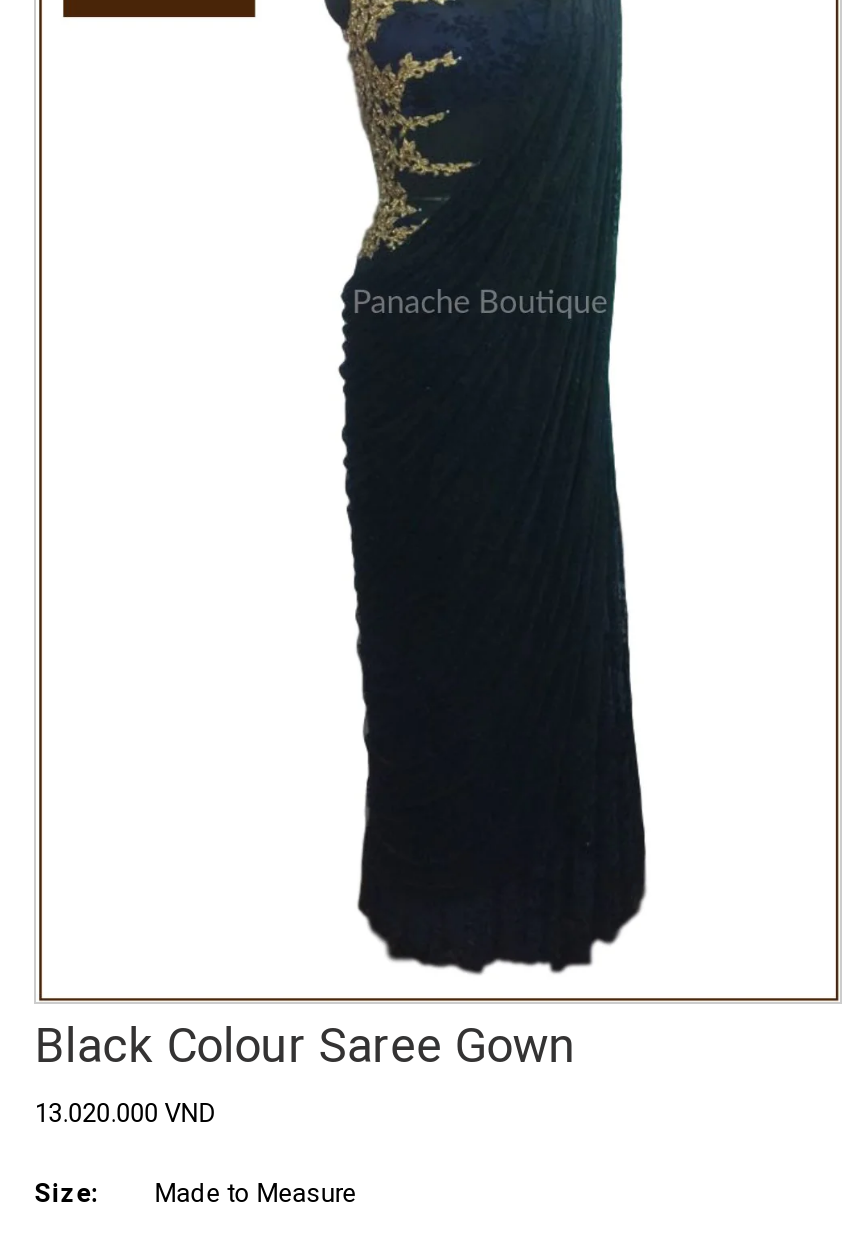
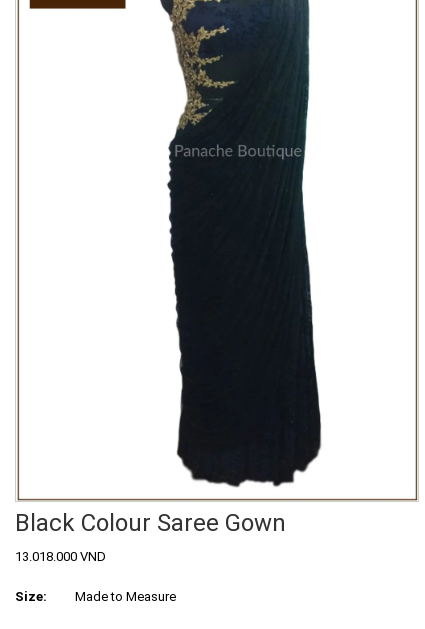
[34,1097,216,1127] 13.020.000 VND -> [15,548,106,563] 13.018.000 VND

